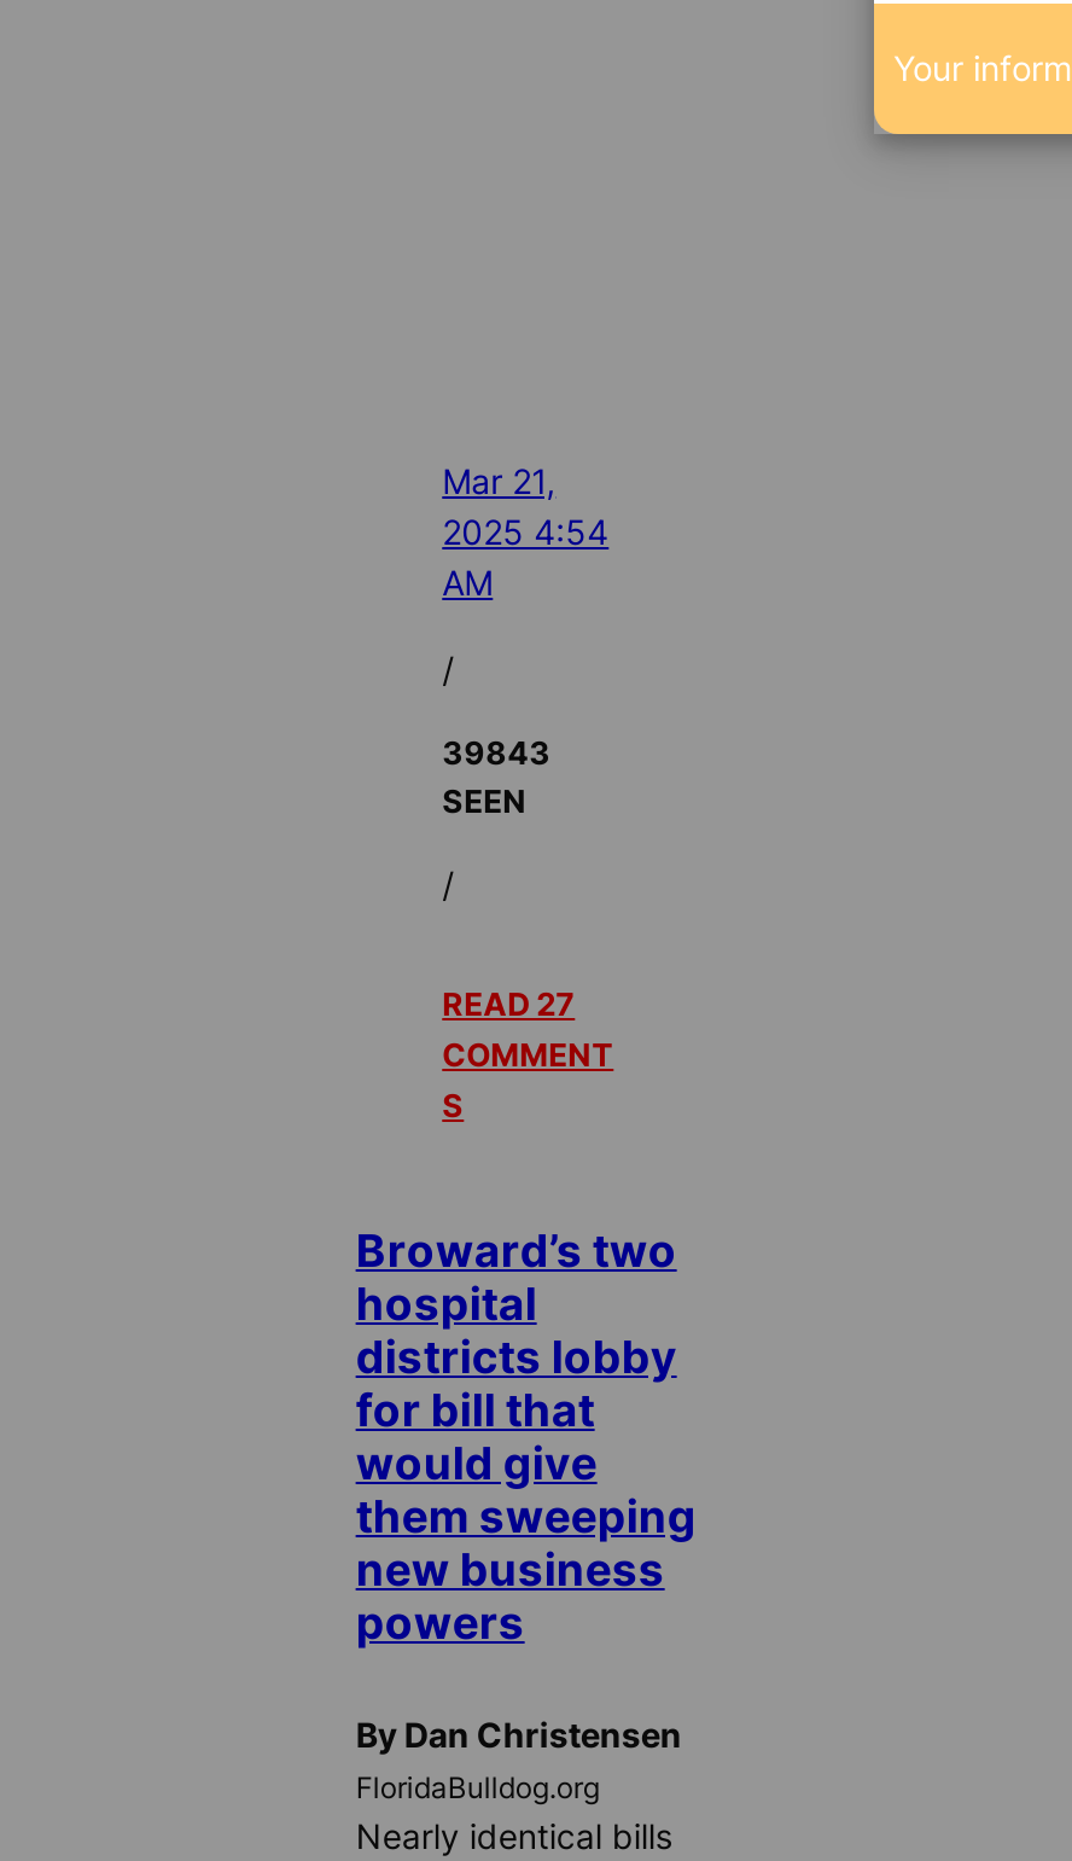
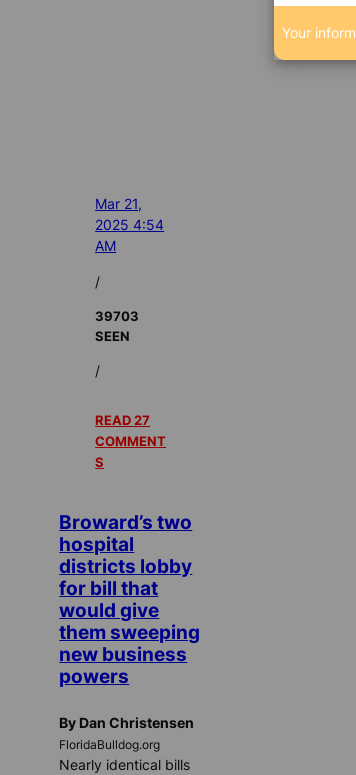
[442,732,551,771] 39843 -> [95,308,139,324] 39703

